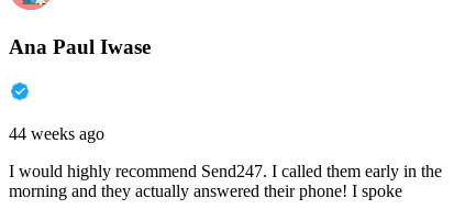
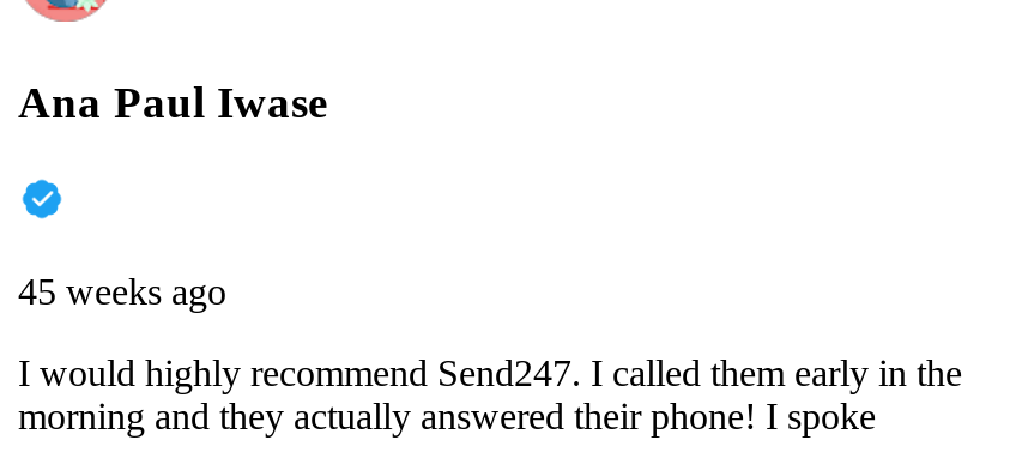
[9,124,104,143] 44 weeks ago -> [18,270,226,311] 45 weeks ago

